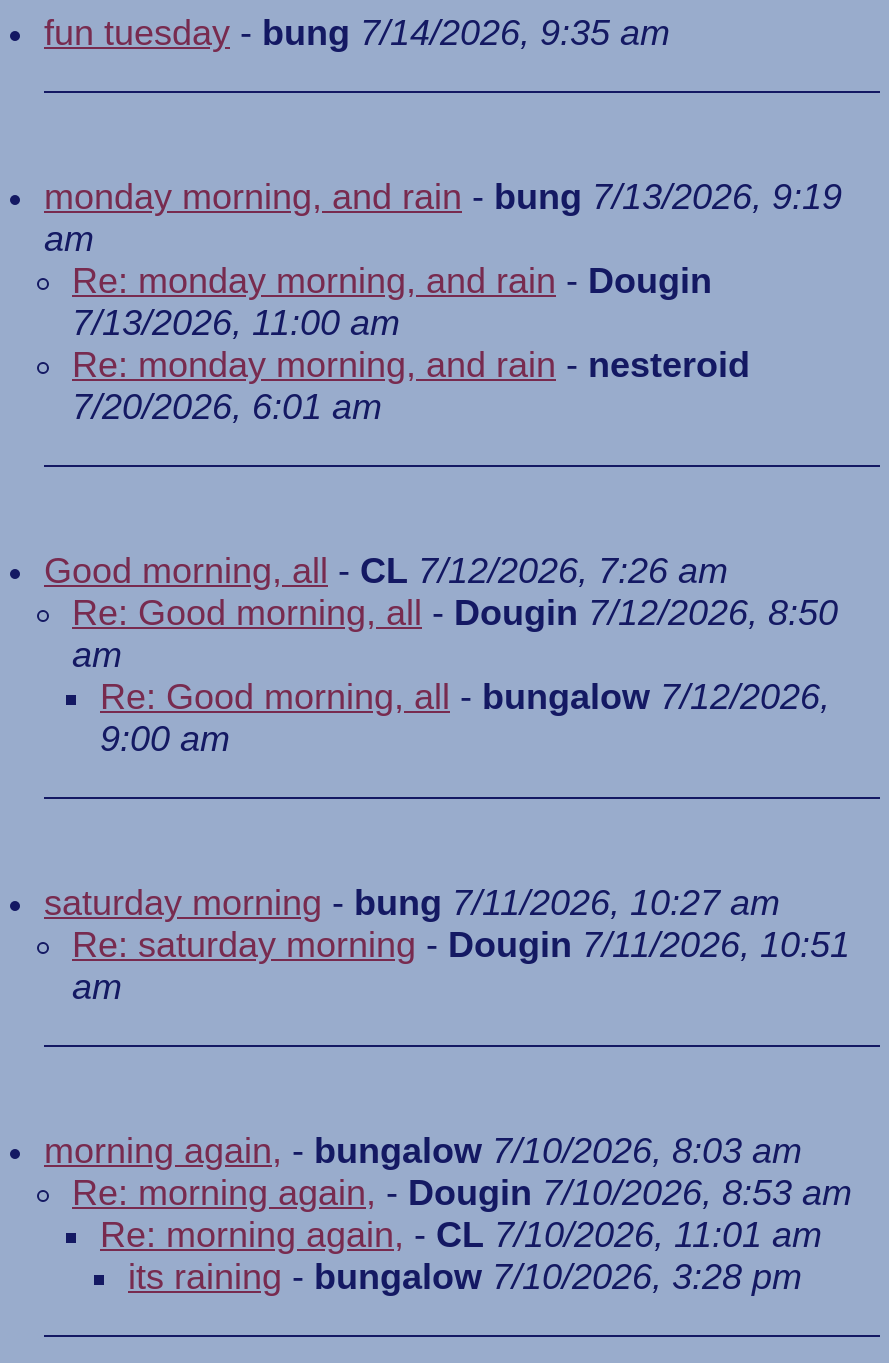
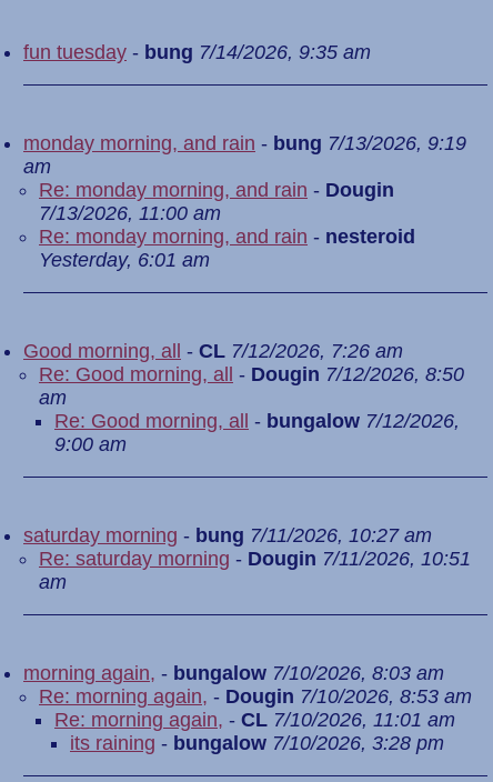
[72,387,382,427] 7/20/2026, 6:01 am -> [39,249,210,271] Yesterday, 6:01 am

